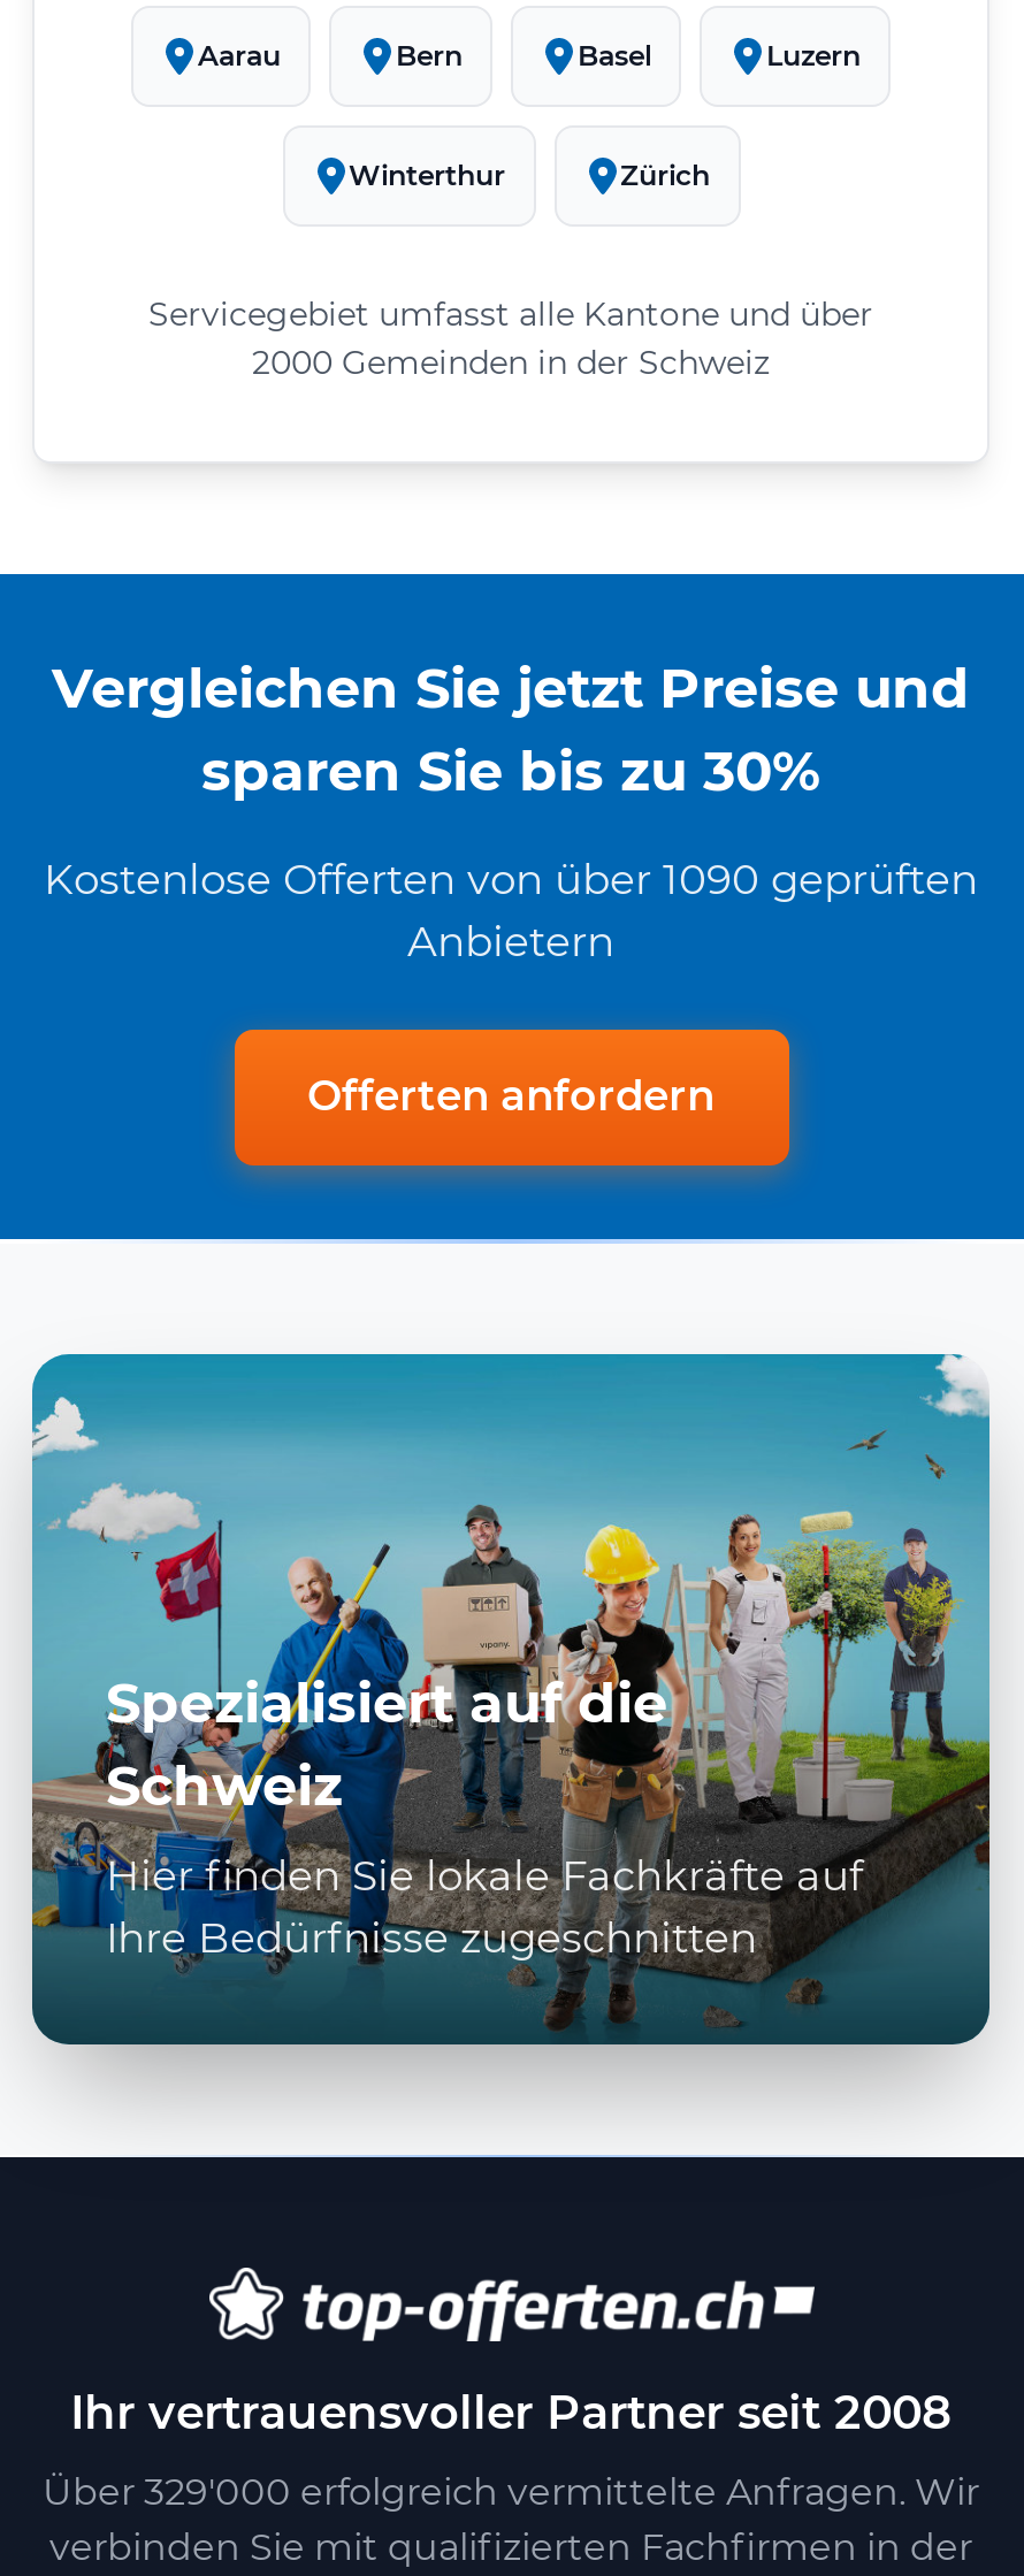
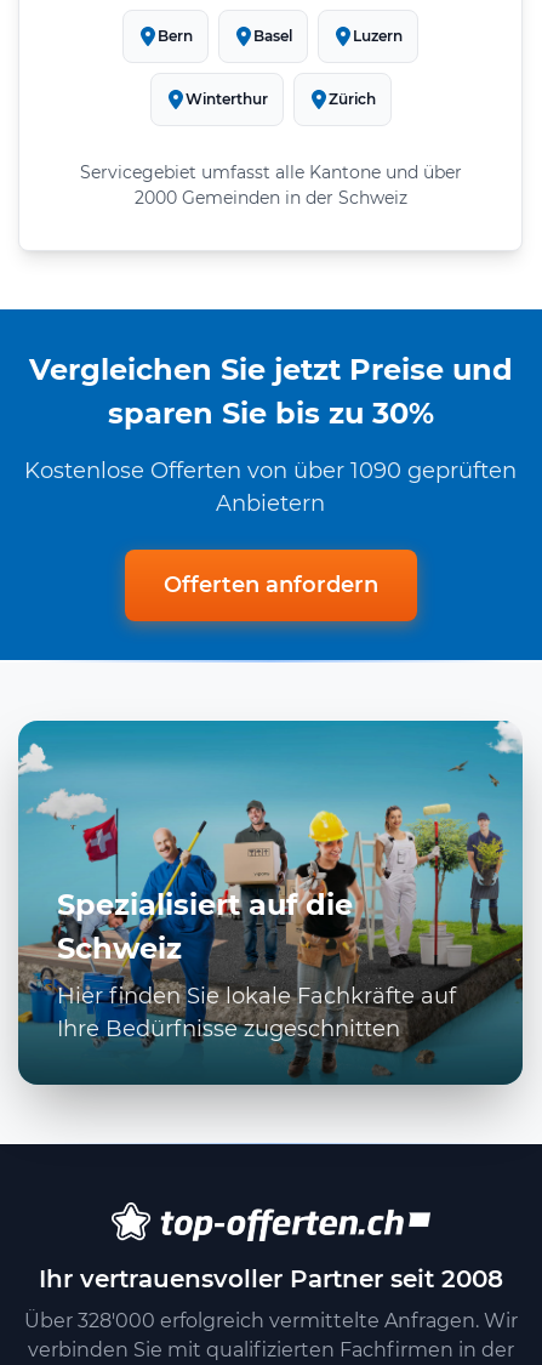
[198,37,281,72] Aarau -> none
[43,2469,979,2513] Über 329'000 erfolgreich vermittelte Anfragen. Wir -> [24,1309,517,1332] Über 328'000 erfolgreich vermittelte Anfragen. Wir

